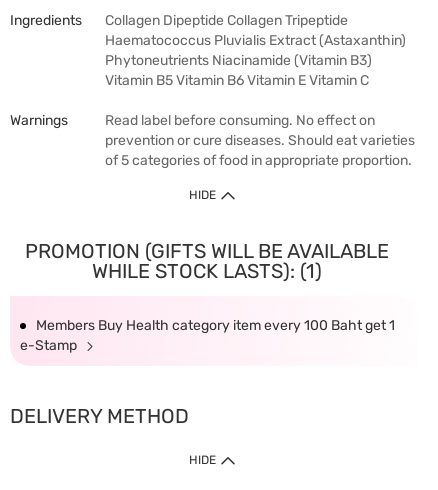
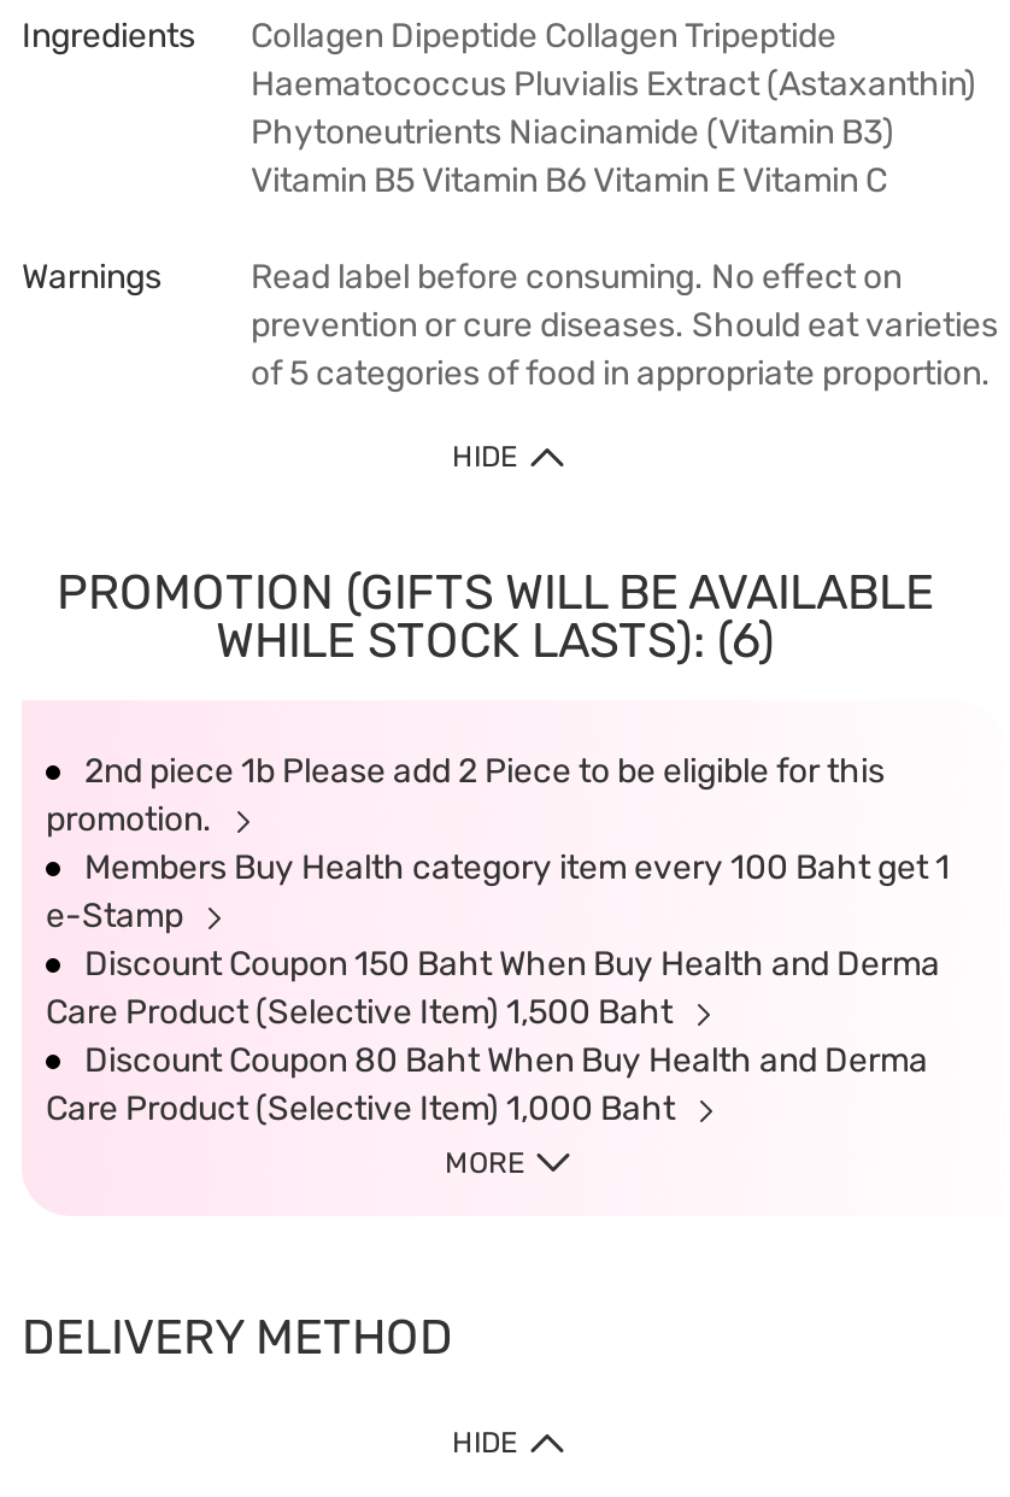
[91,259,321,283] WHILE STOCK LASTS): (1) -> [46,611,885,840] WHILE STOCK LASTS): (6) | 2nd piece 1b Please add 2 Piece to be eligible for this | promotion.
none -> [46,944,940,1180] Discount Coupon 150 Baht When Buy Health and Derma | Care Product (Selective Item) 1,500 Baht | Discount Coupon 80 Baht When Buy Health and Derma | Care Product (Selective Item) 1,000 Baht | MORE

